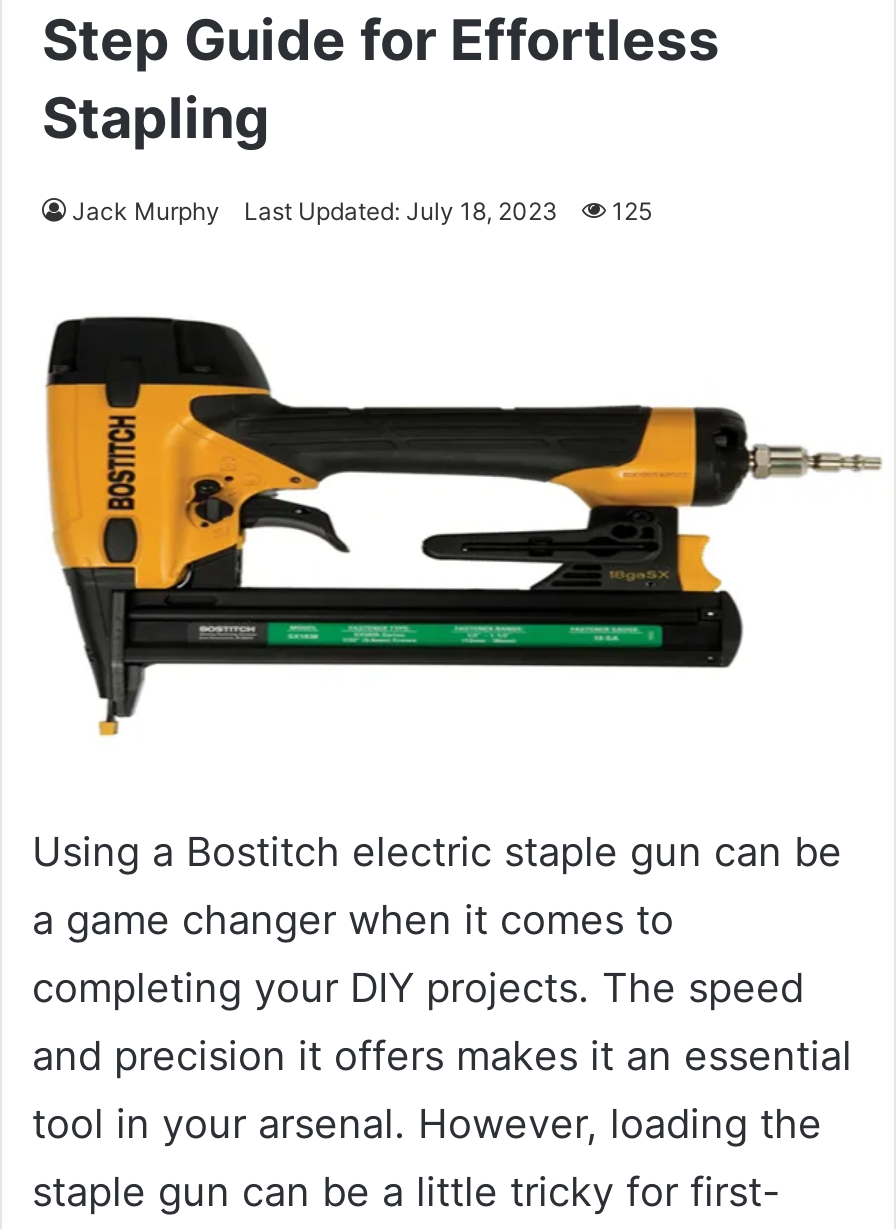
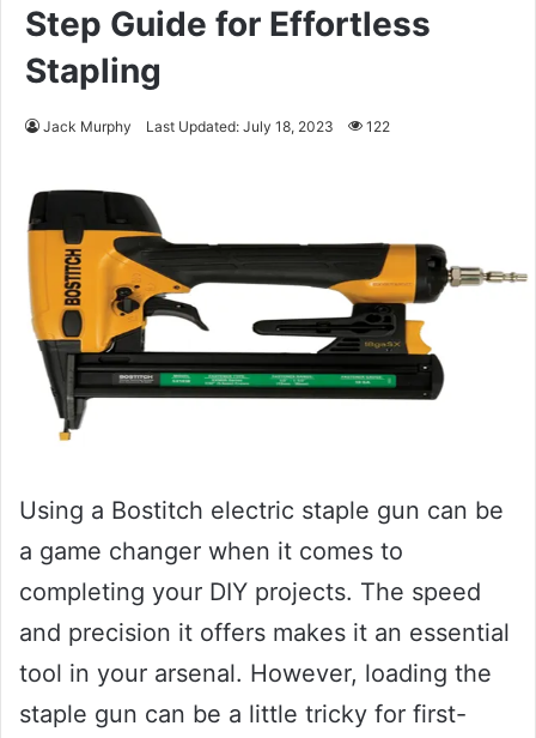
[72,196,652,226] Jack Murphy Last Updated: July 18, 2023 125 -> [43,117,390,135] Jack Murphy Last Updated: July 18, 2023 122

